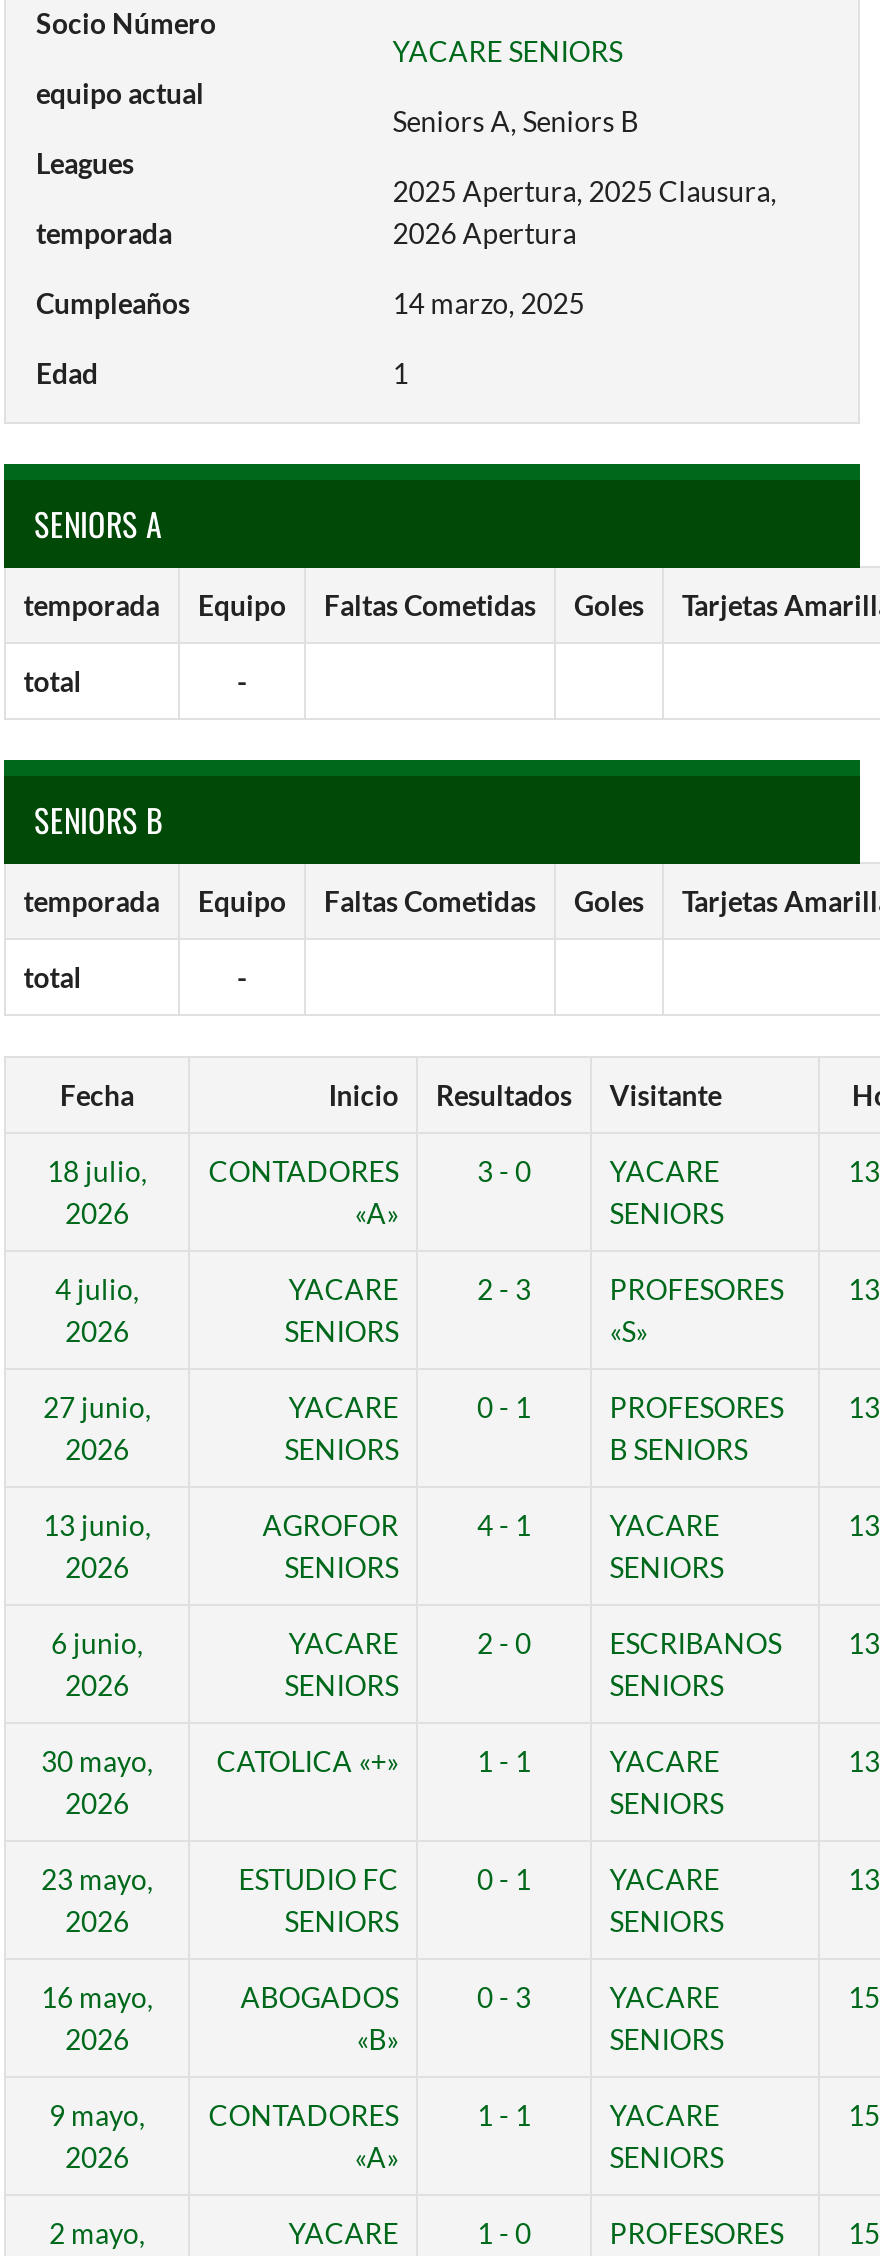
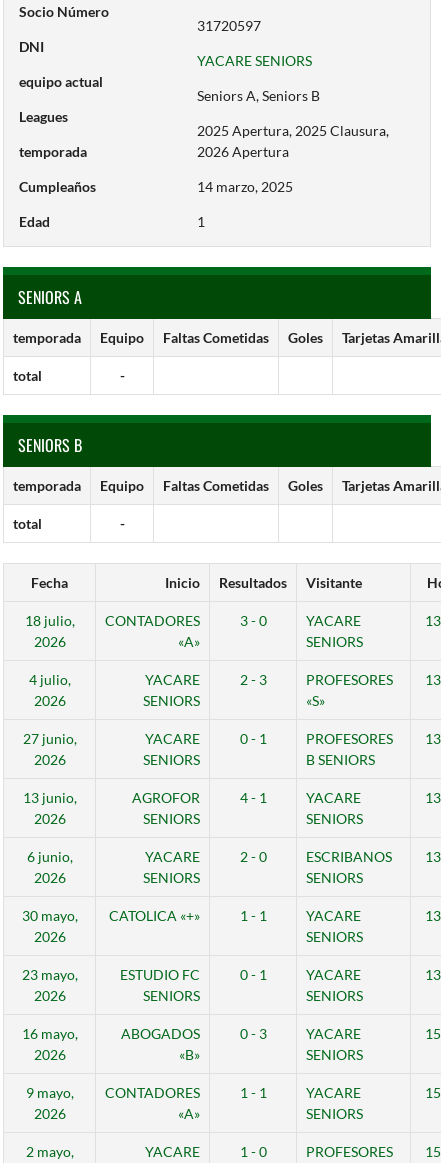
none -> [19,37,44,54] DNI
none -> [197,16,261,33] 31720597

